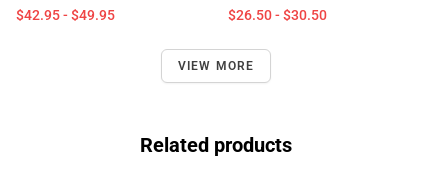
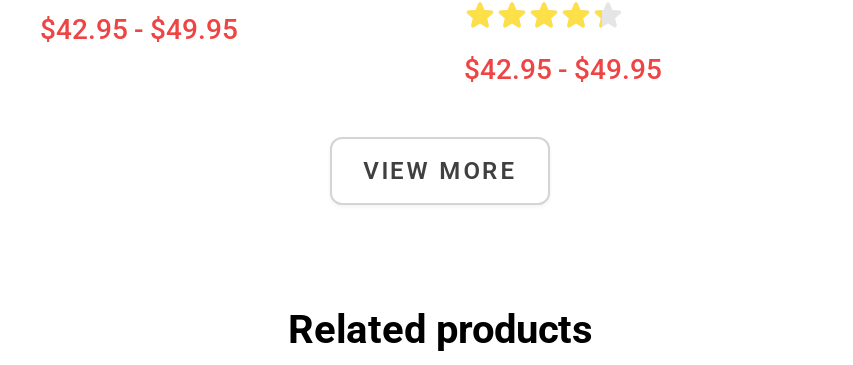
[228,7,327,23] $26.50 - $30.50 -> [464,53,662,85] $42.95 - $49.95

